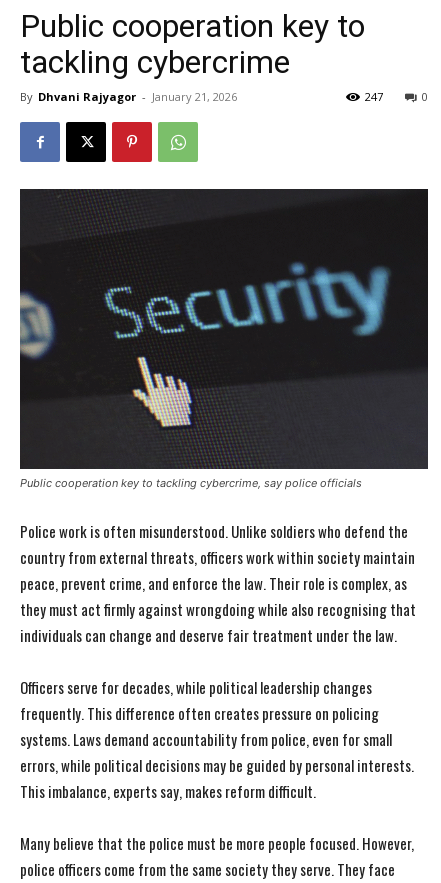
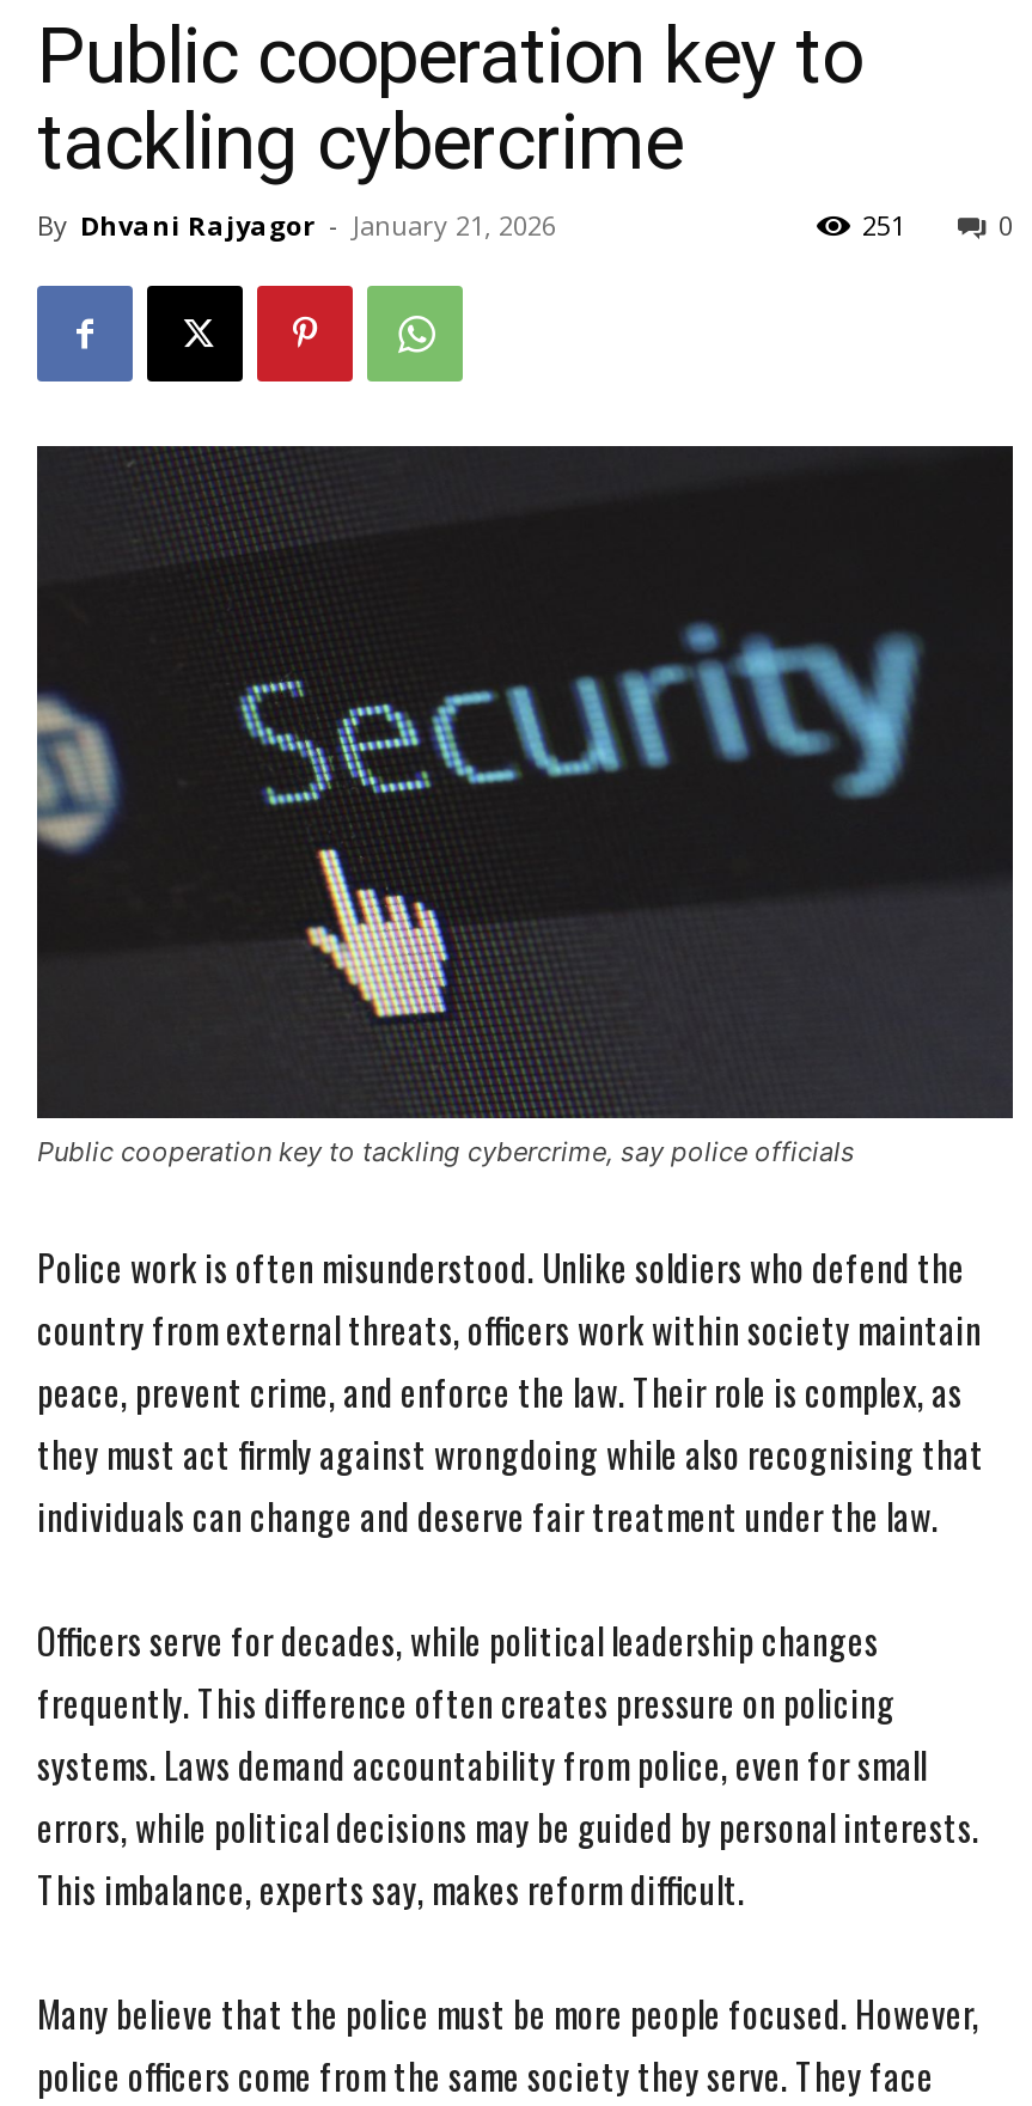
[365,89,383,104] 247 -> [862,207,905,243] 251

